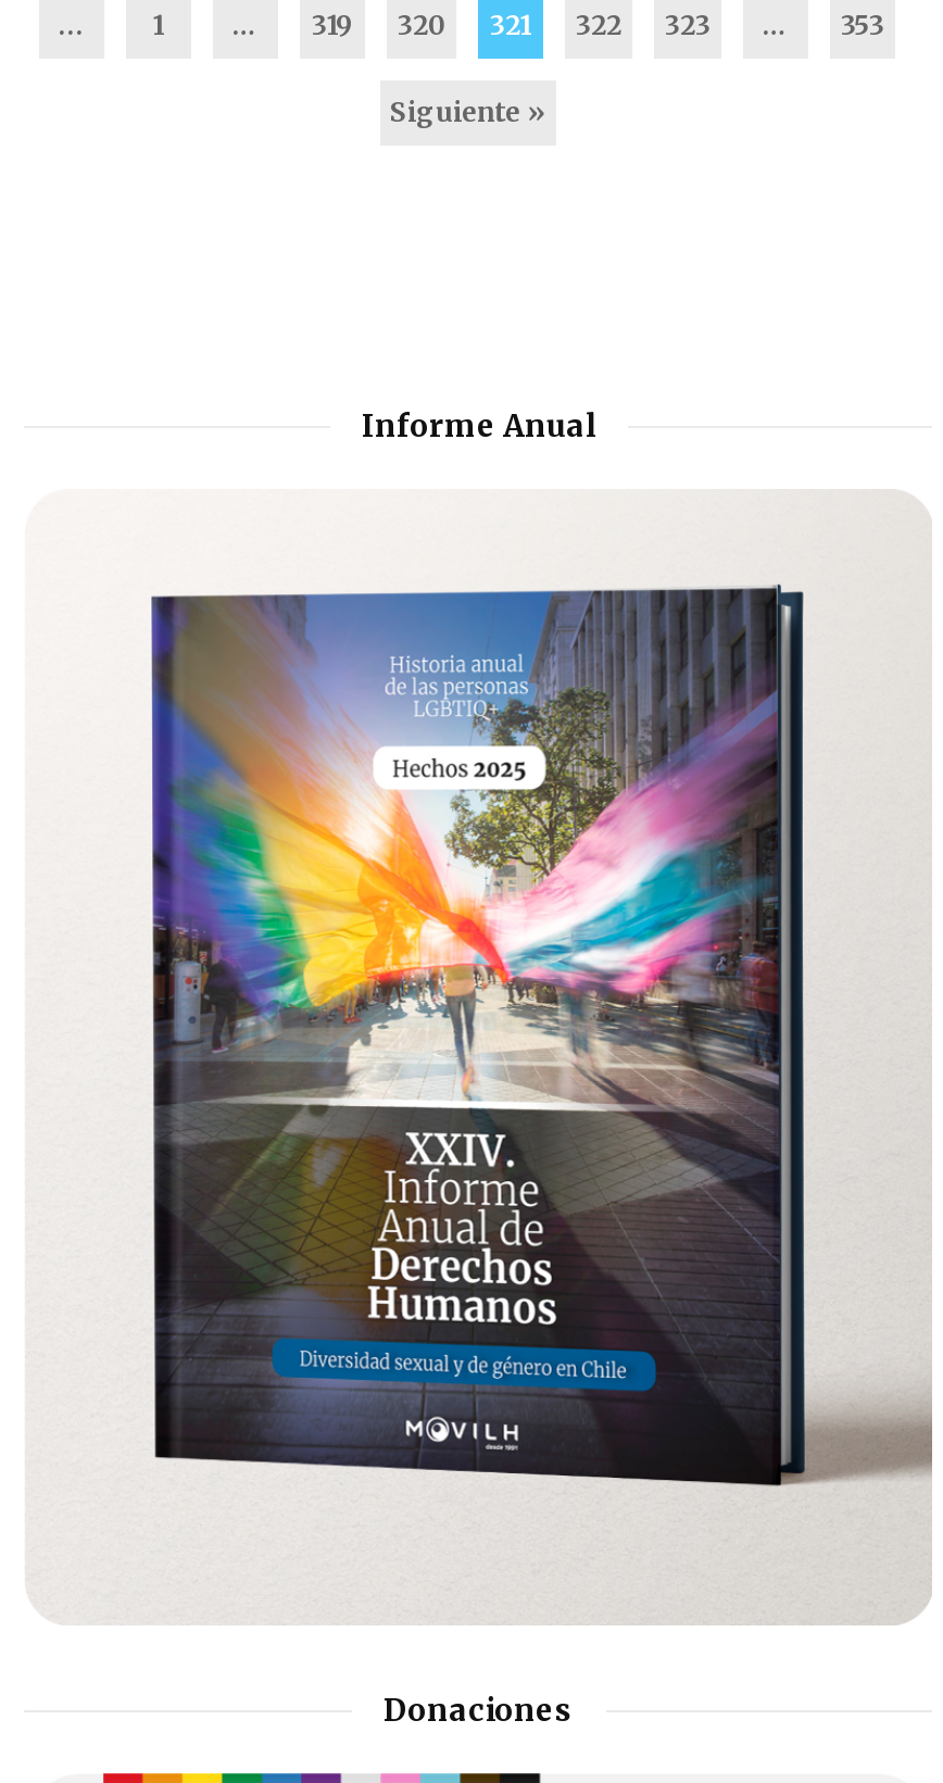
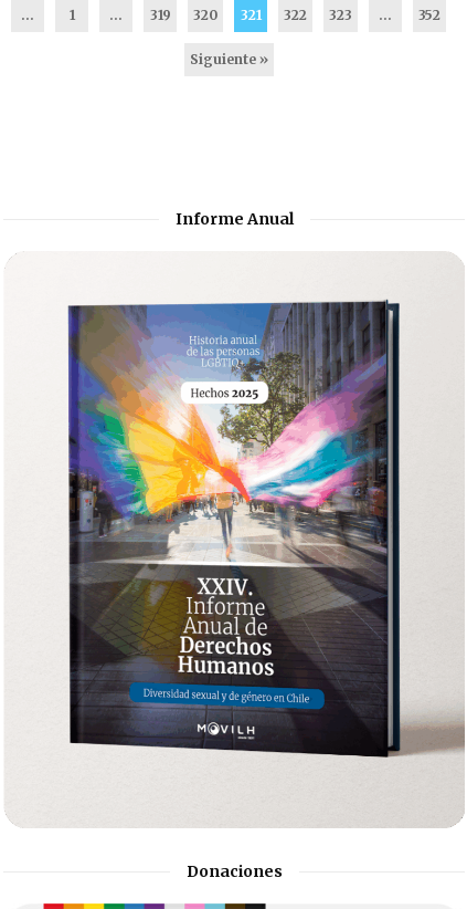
[841,9,884,42] 353 -> [418,6,441,23] 352

